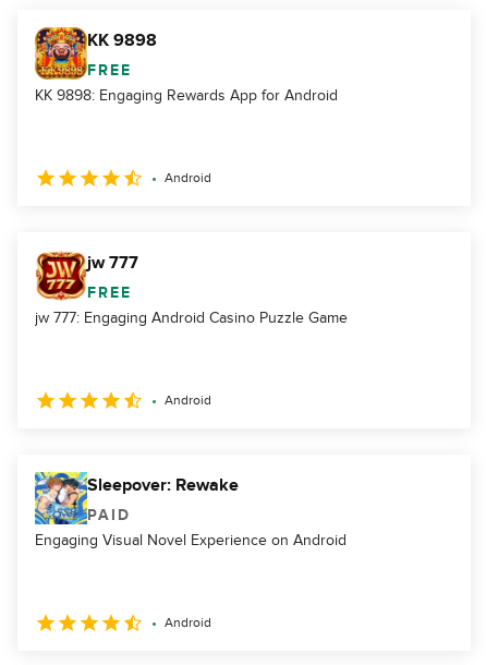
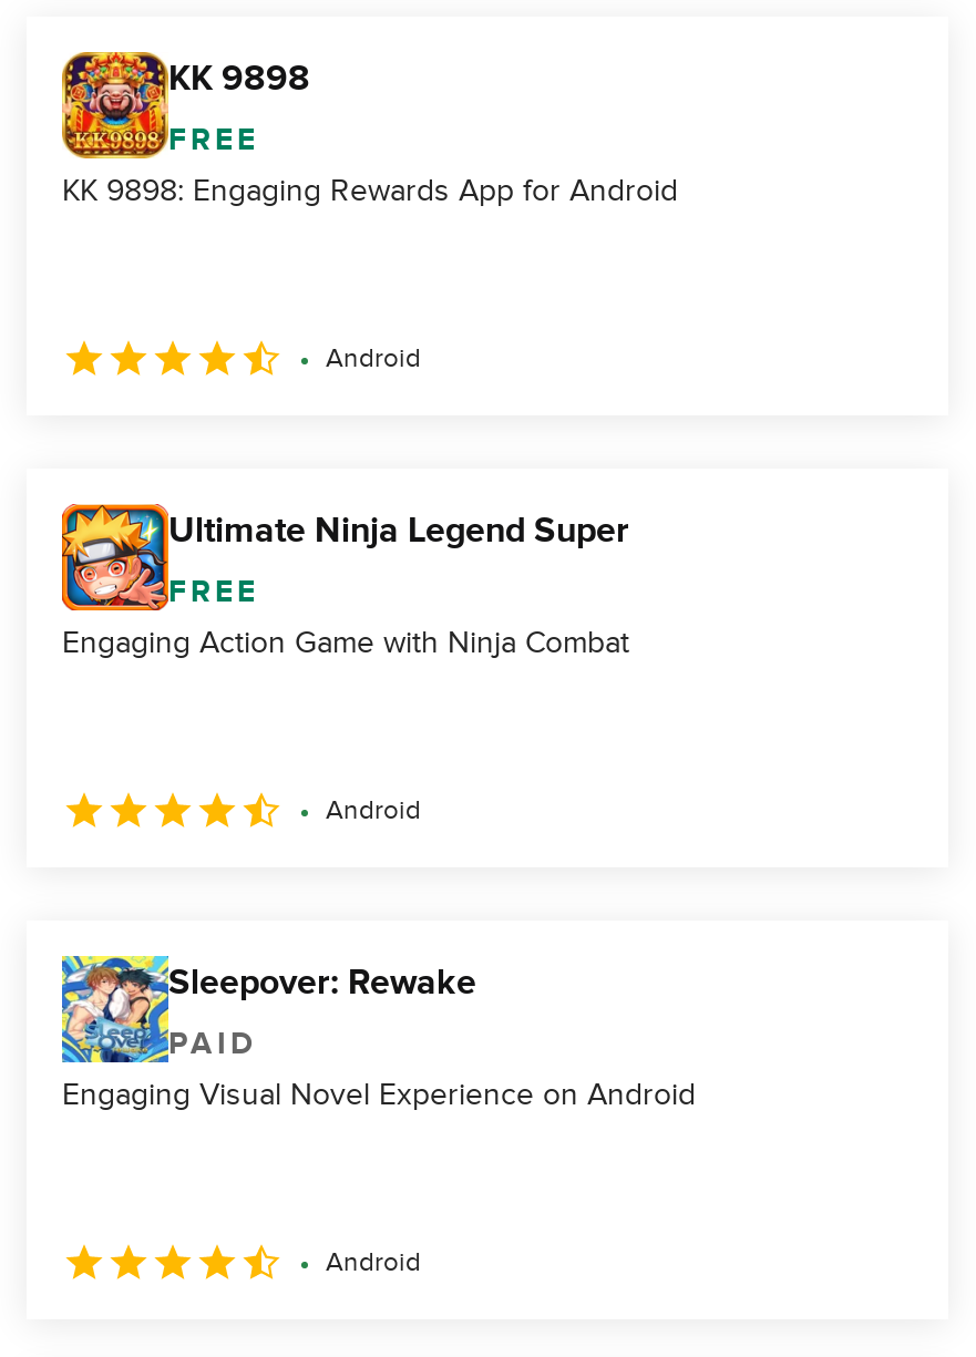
[35,250,138,301] [image] | jw 777 -> [60,502,629,608] [image] | Ultimate Ninja Legend Super
[35,309,348,327] jw 777: Engaging Android Casino Puzzle Game -> [62,624,629,661] Engaging Action Game with Ninja Combat

